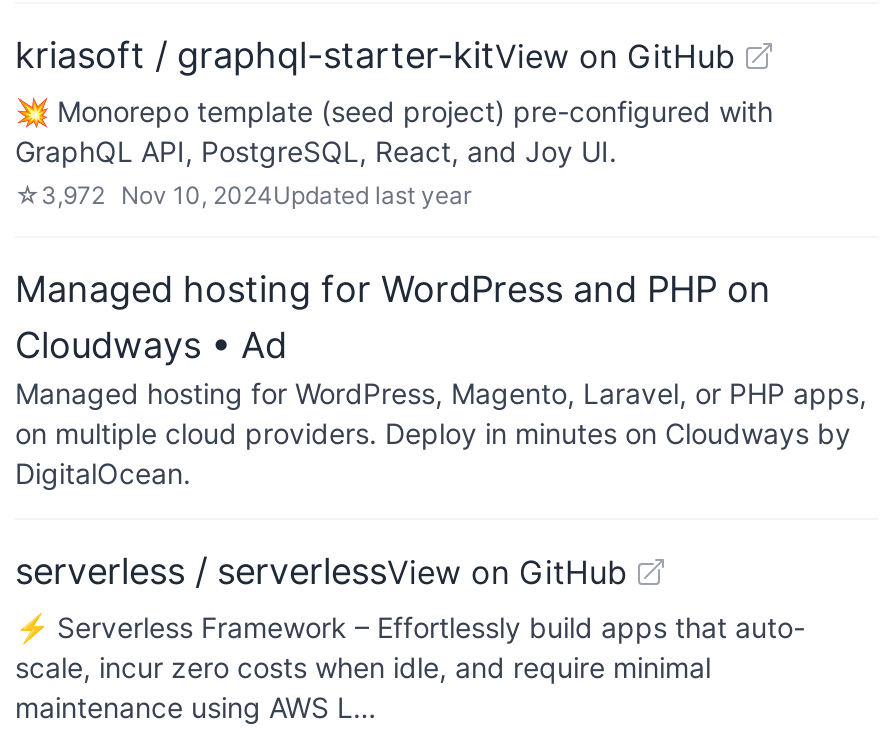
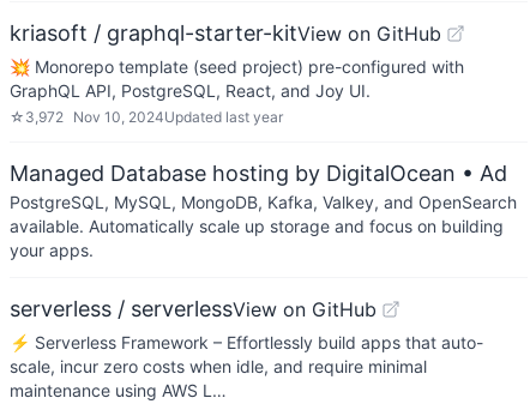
[15,268,867,490] Managed hosting for WordPress and PHP on | Cloudways • Ad | Managed hosting for WordPress, Magento, Laravel, or PHP apps, | on multiple cloud providers. Deploy in minutes on Cloudways by | DigitalOcean. -> [10,161,517,260] Managed Database hosting by DigitalOcean • Ad | PostgreSQL, MySQL, MongoDB, Kafka, Valkey, and OpenSearch | available. Automatically scale up storage and focus on building | your apps.

